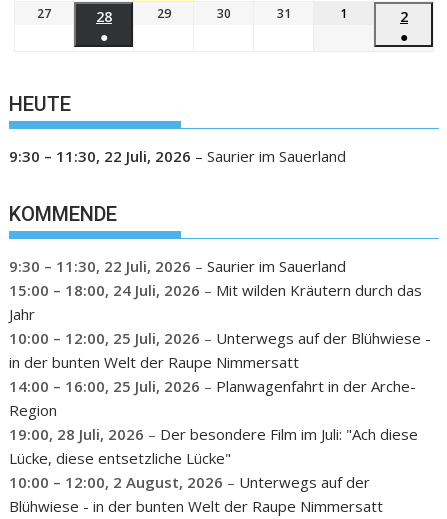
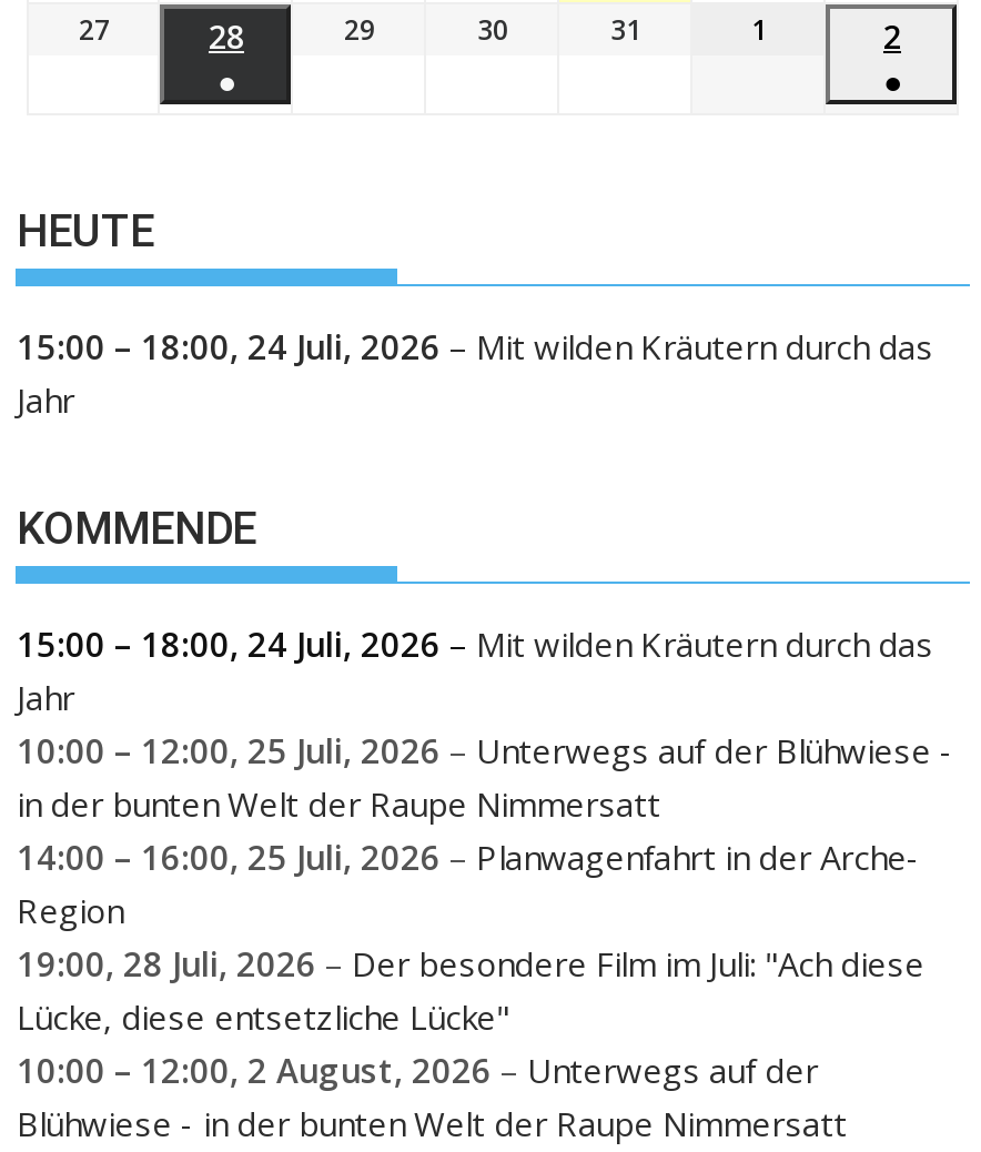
[9,145,346,165] 9:30 – 11:30, 22 Juli, 2026 – Saurier im Sauerland -> [17,323,933,421] 15:00 – 18:00, 24 Juli, 2026 – Mit wilden Kräutern durch das | Jahr
moved [9,202,117,226] -> [17,502,256,555]: KOMMENDE
[9,256,346,276] 9:30 – 11:30, 22 Juli, 2026 – Saurier im Sauerland -> none

